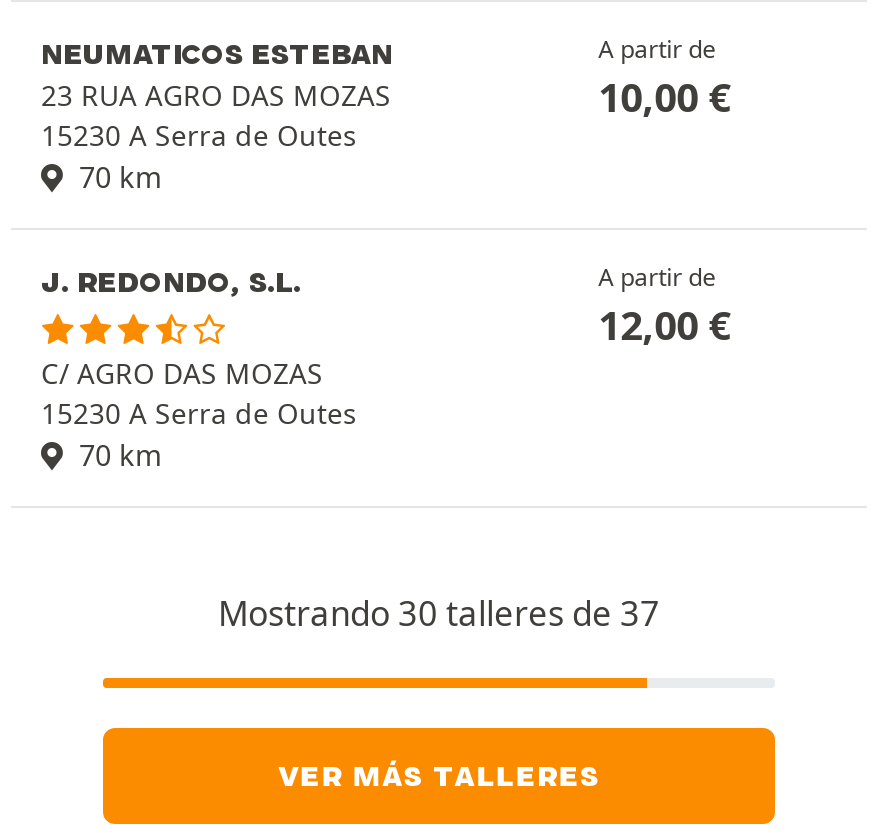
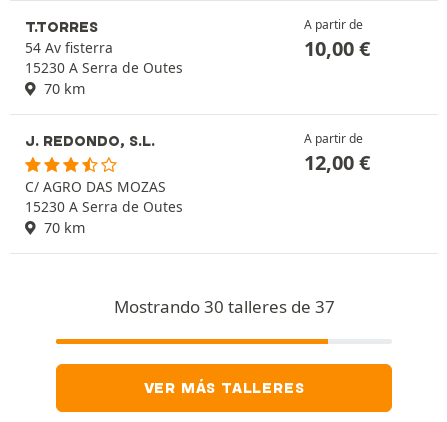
[41,36,393,114] NEUMATICOS ESTEBAN | 23 RUA AGRO DAS MOZAS -> [25,18,113,57] T.TORRES | 54 Av fisterra

